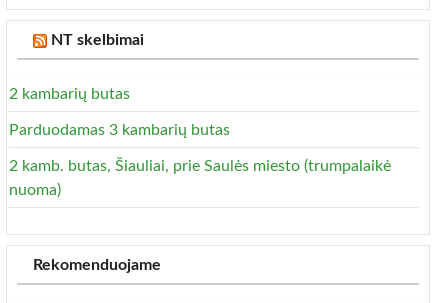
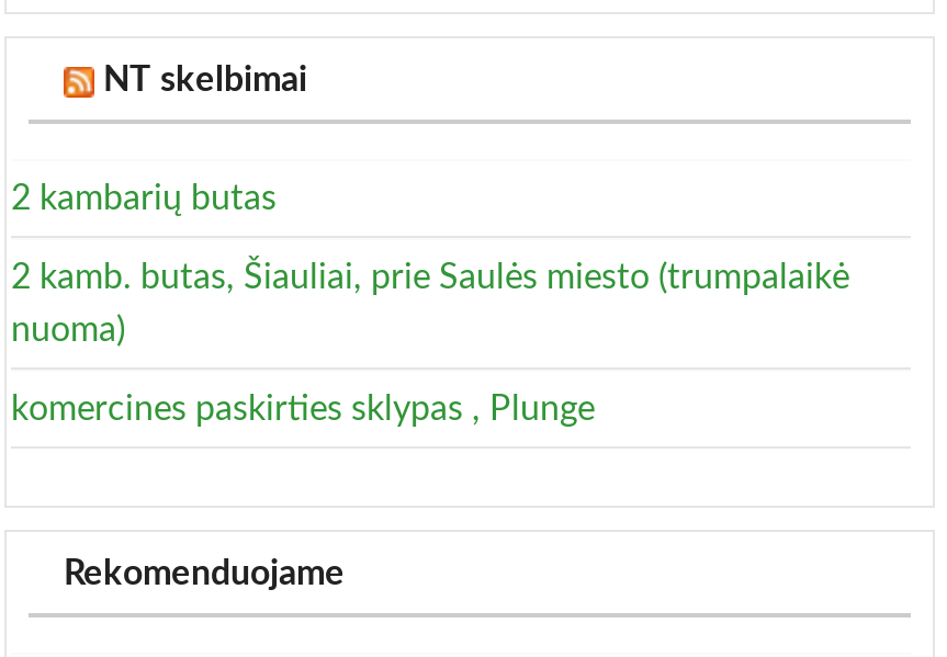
[9,122,230,138] Parduodamas 3 kambarių butas -> none
moved [9,158,391,198] -> [11,260,849,348]: 2 kamb. butas, Šiauliai, prie Saulės miesto (trumpalaikė | nuoma)
none -> [11,392,595,427] komercines paskirties sklypas , Plunge

